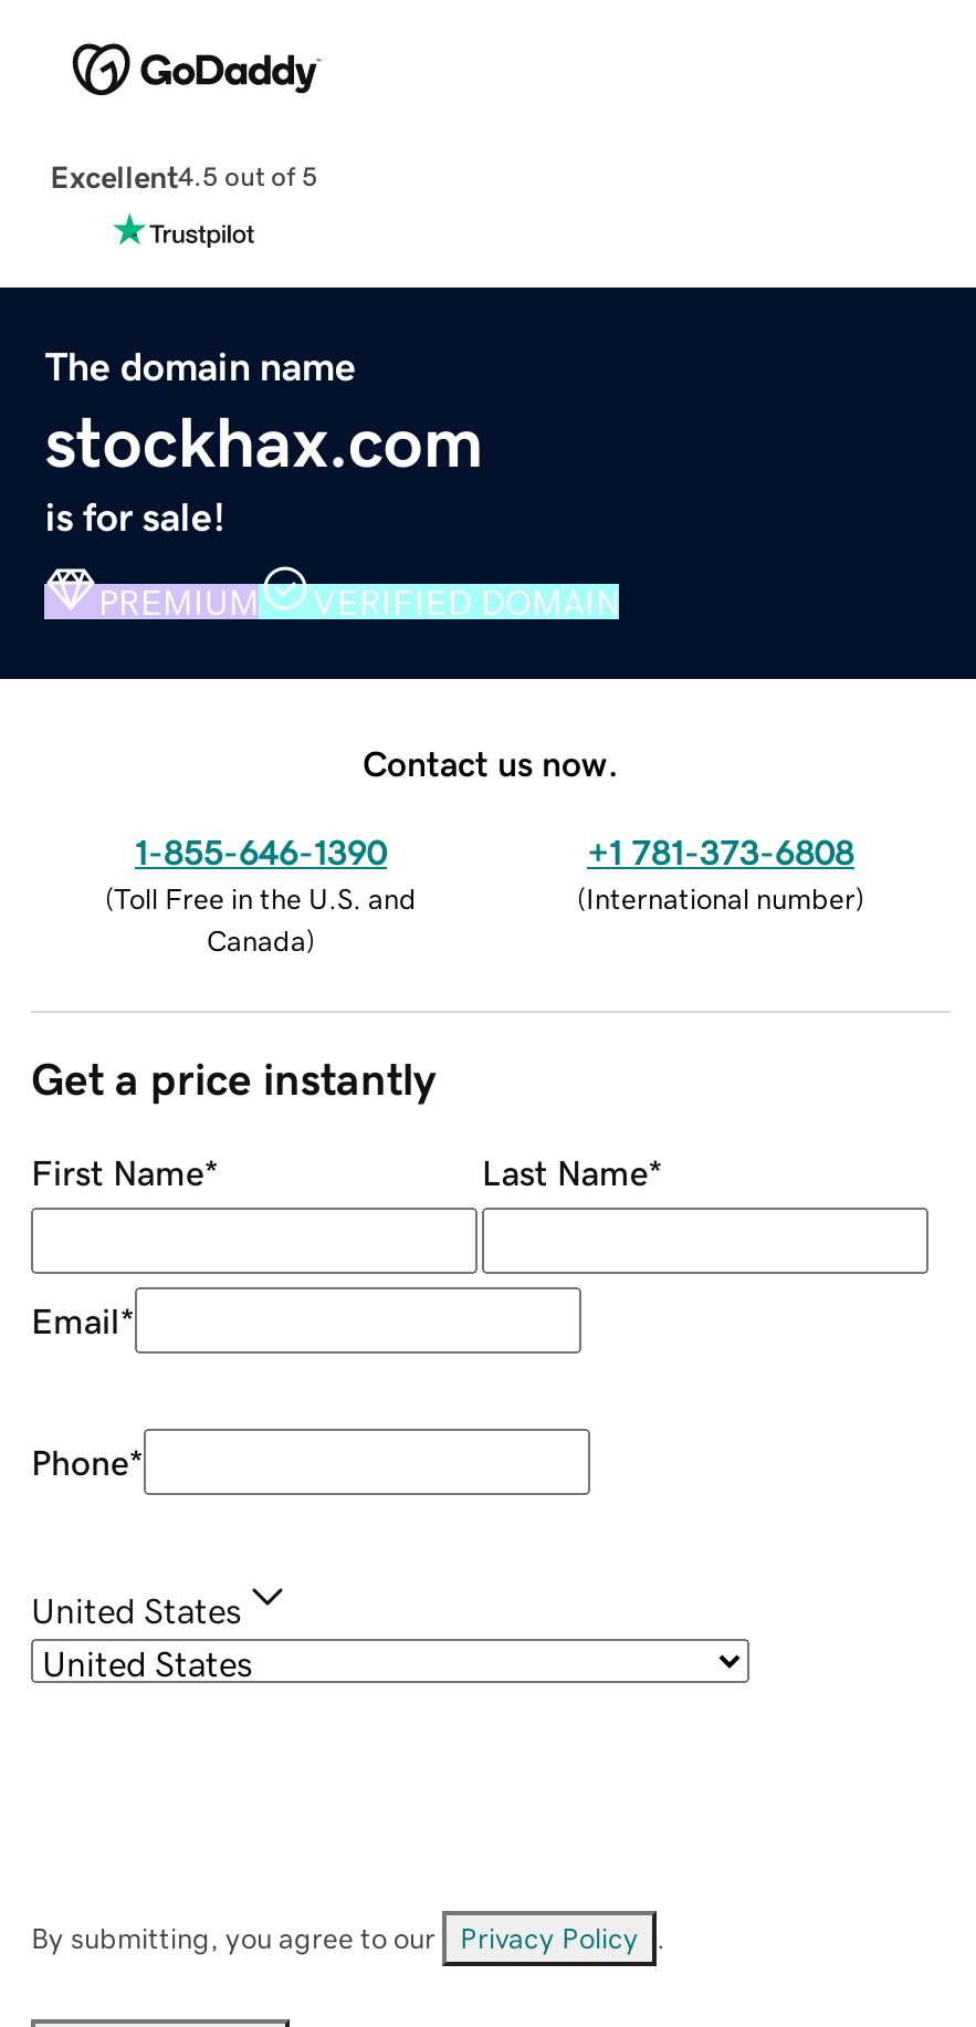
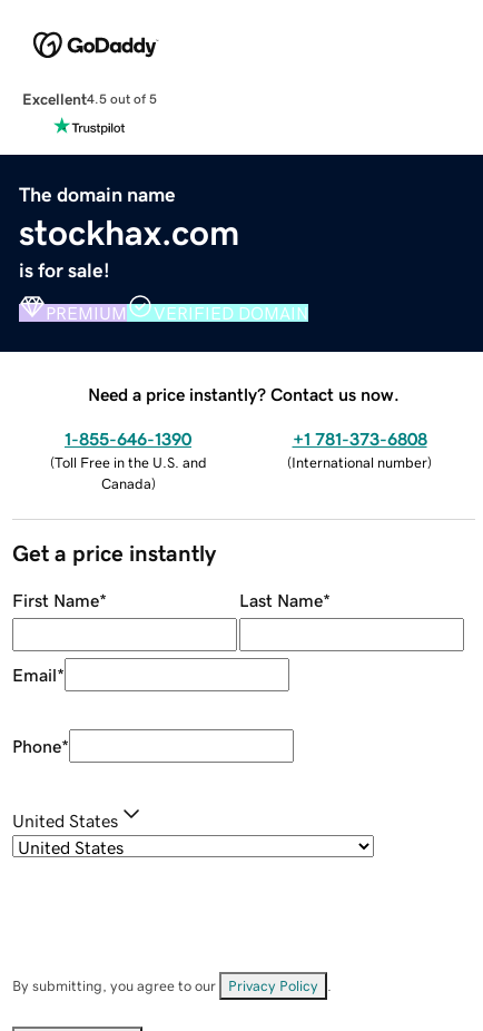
[363,744,619,780] Contact us now. -> [88,385,400,403] Need a price instantly? Contact us now.

